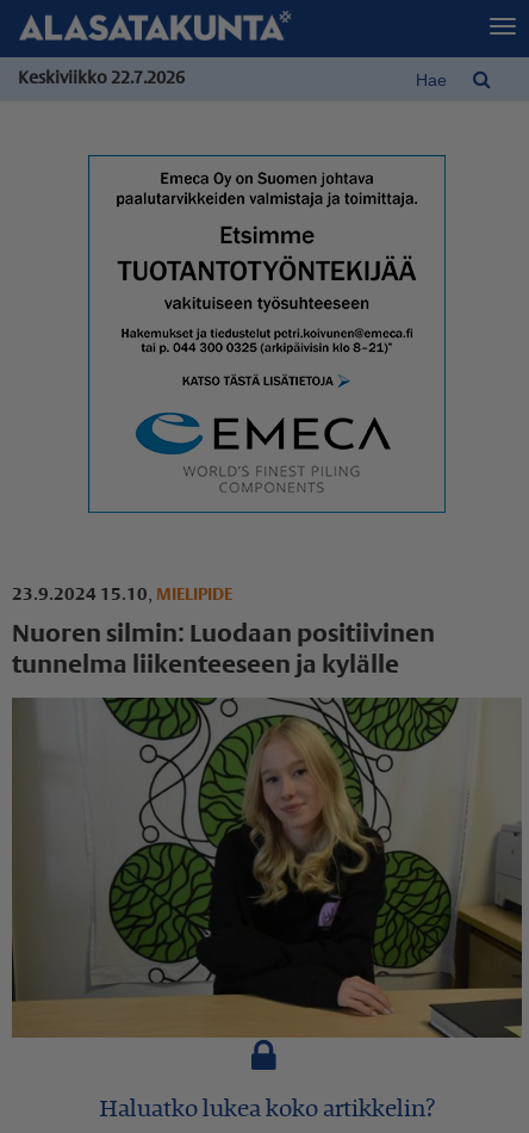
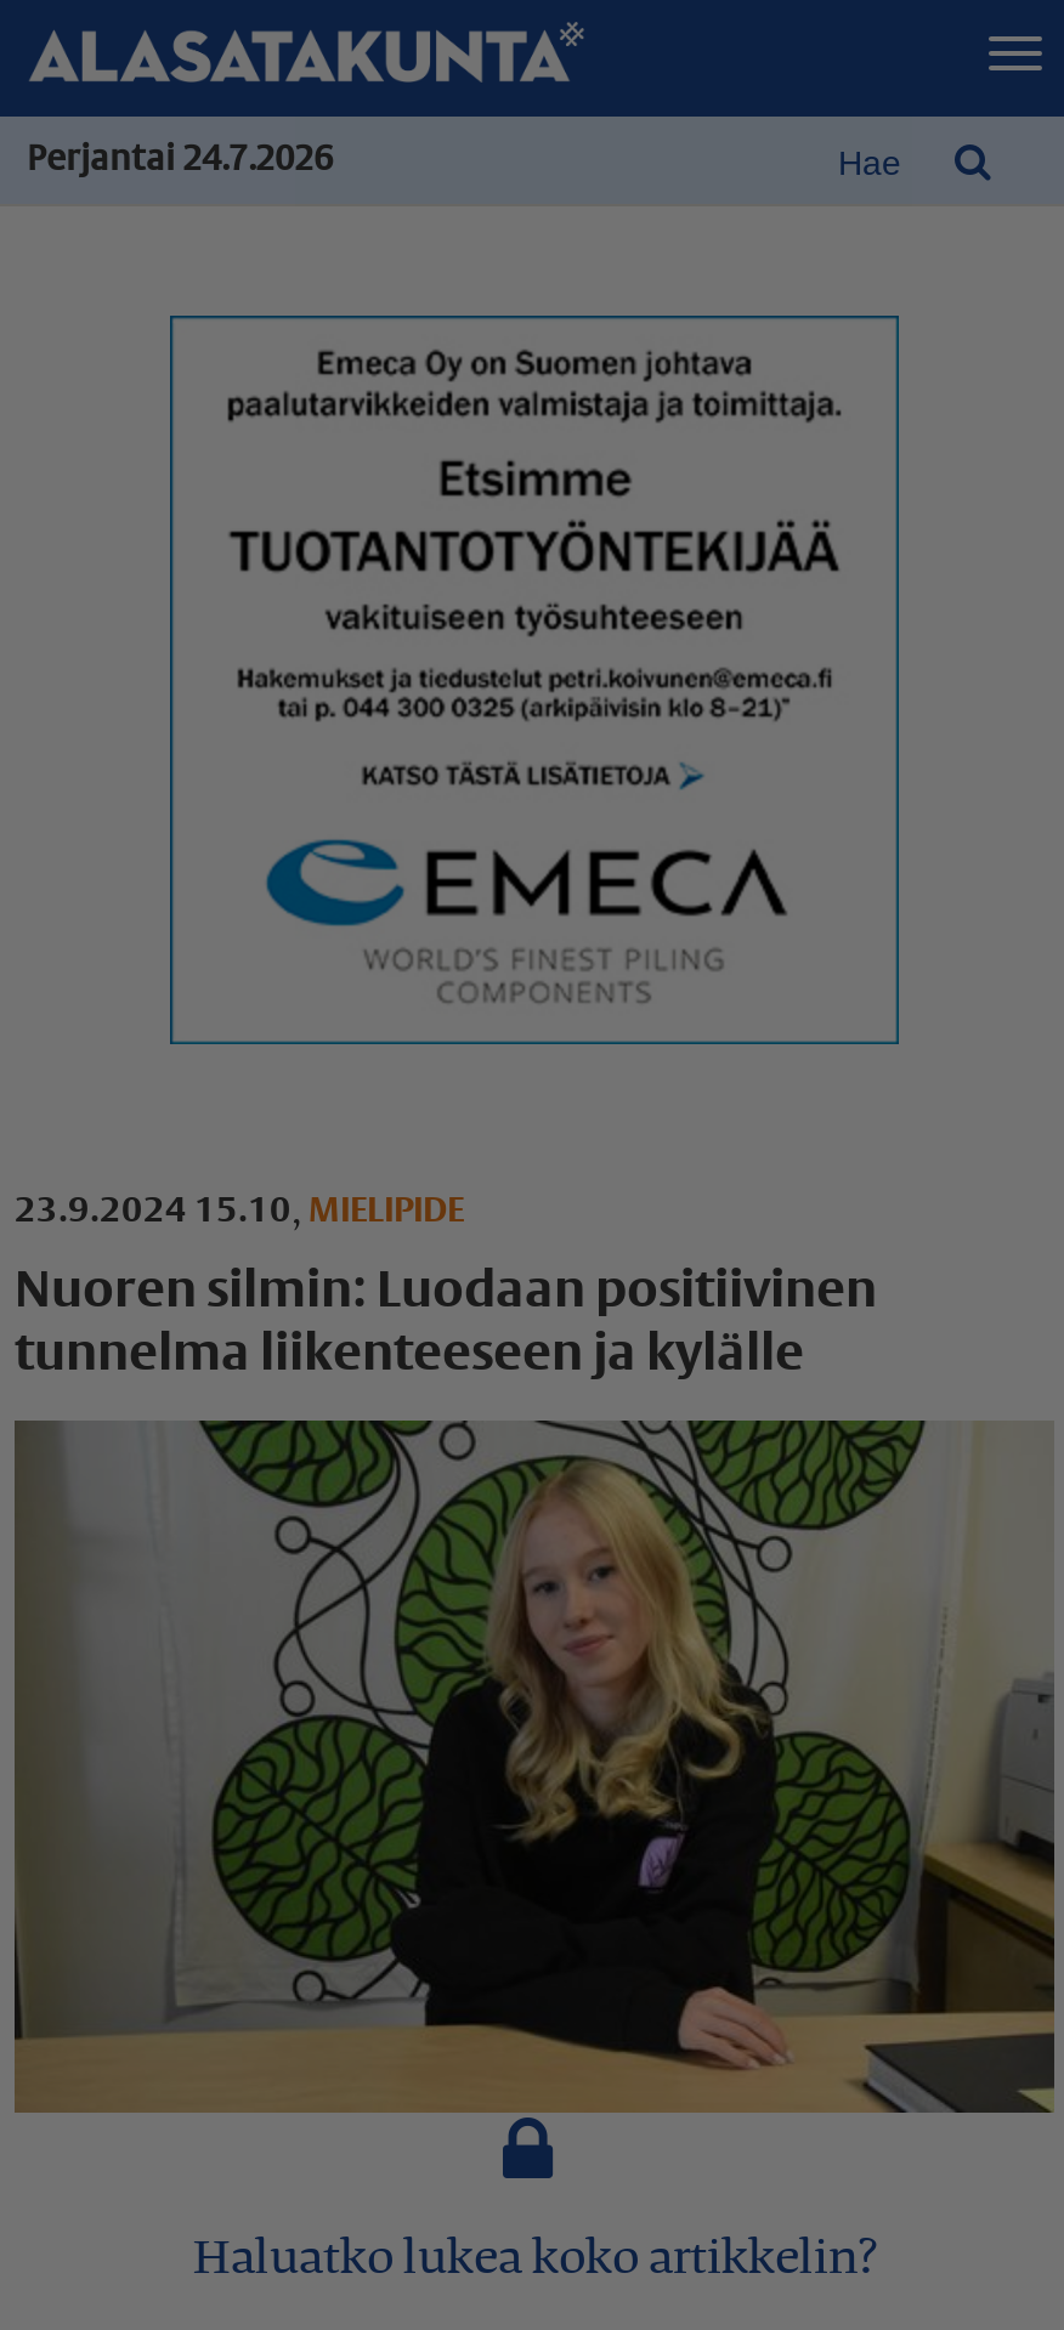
[18,71,185,87] Keskiviikko 22.7.2026 -> [27,144,333,178] Perjantai 24.7.2026

